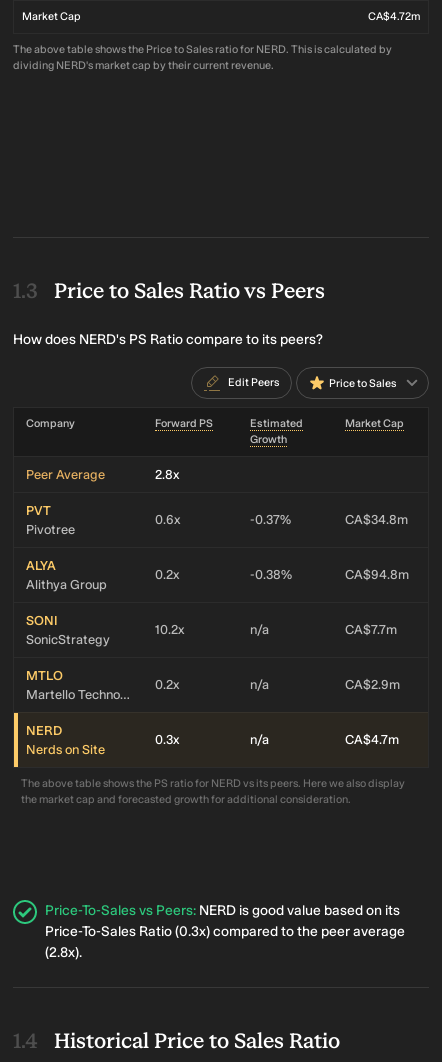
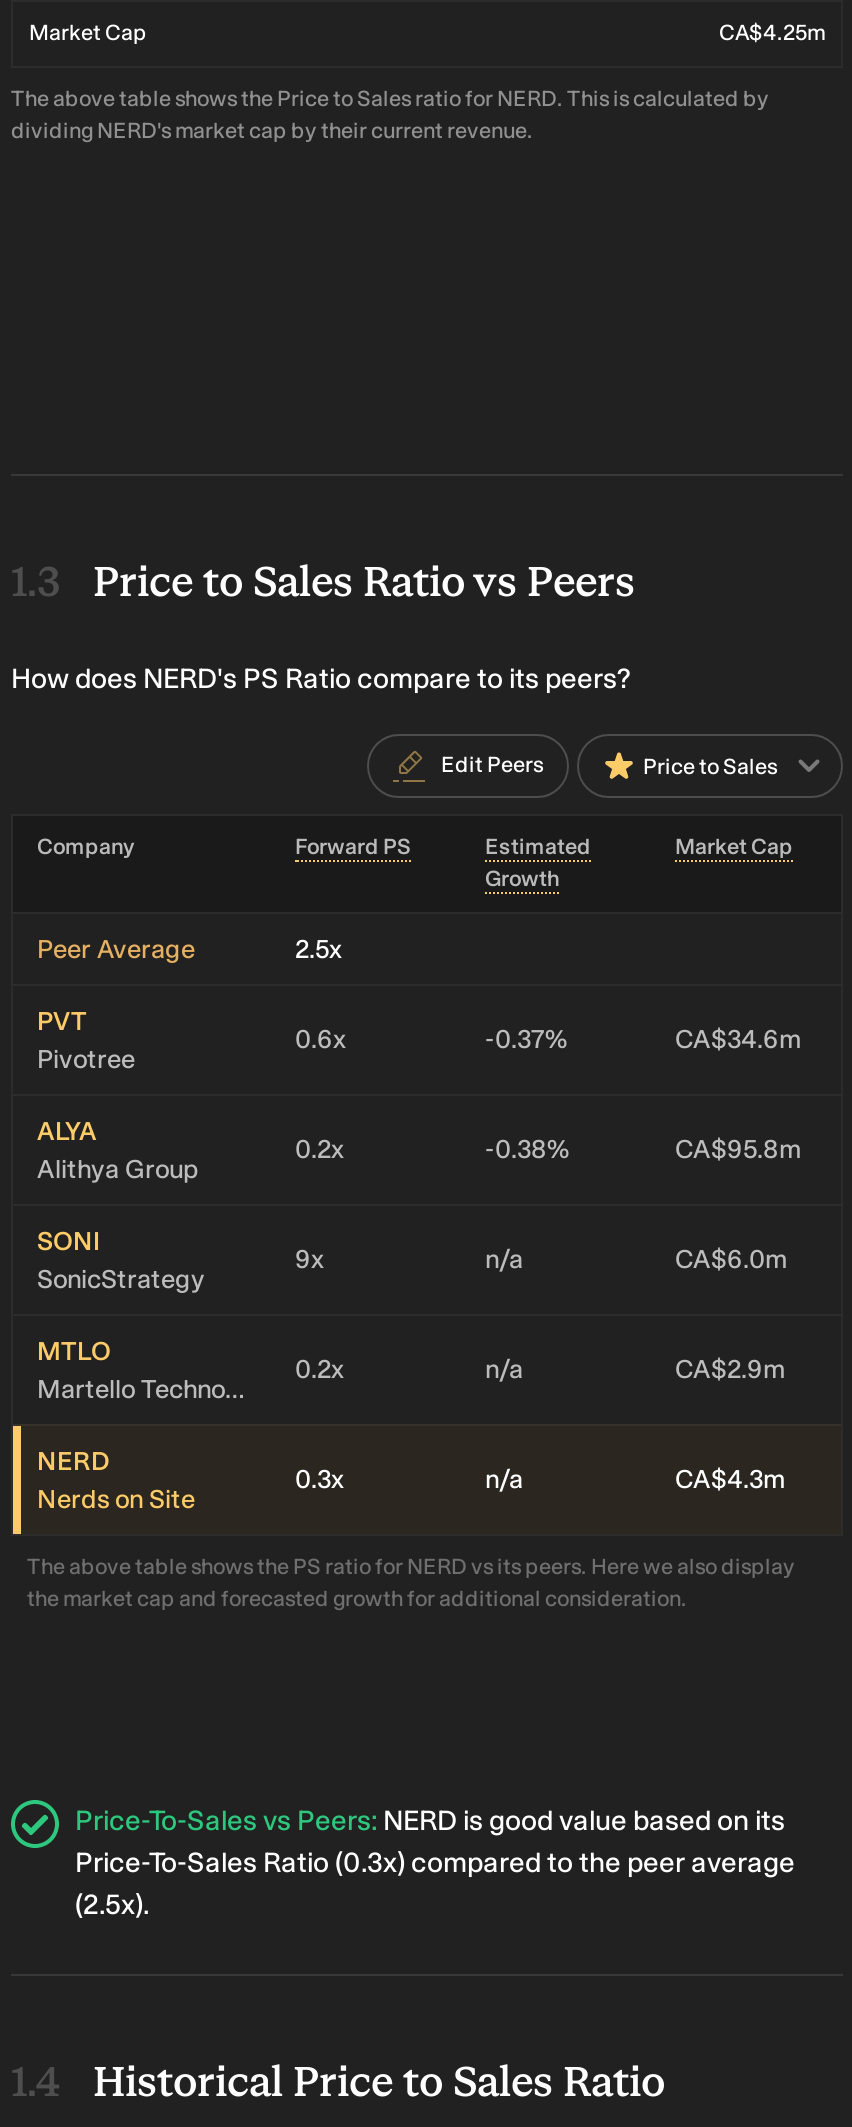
[368,10,420,23] CA$4.72m -> [719,20,825,46] CA$4.25m
[155,467,179,482] 2.8x -> [295,934,341,964] 2.5x
[345,512,408,527] CA$34.8m -> [675,1024,801,1054] CA$34.6m
[345,567,409,582] CA$94.8m -> [675,1134,801,1164] CA$95.8m
[155,622,184,637] 10.2x -> [295,1244,323,1274] 9x
[345,622,397,637] CA$7.7m -> [675,1244,787,1274] CA$6.0m
[345,732,399,747] CA$4.7m -> [675,1464,785,1494] CA$4.3m
[45,944,82,961] (2.8x). -> [75,1888,149,1922] (2.5x).

